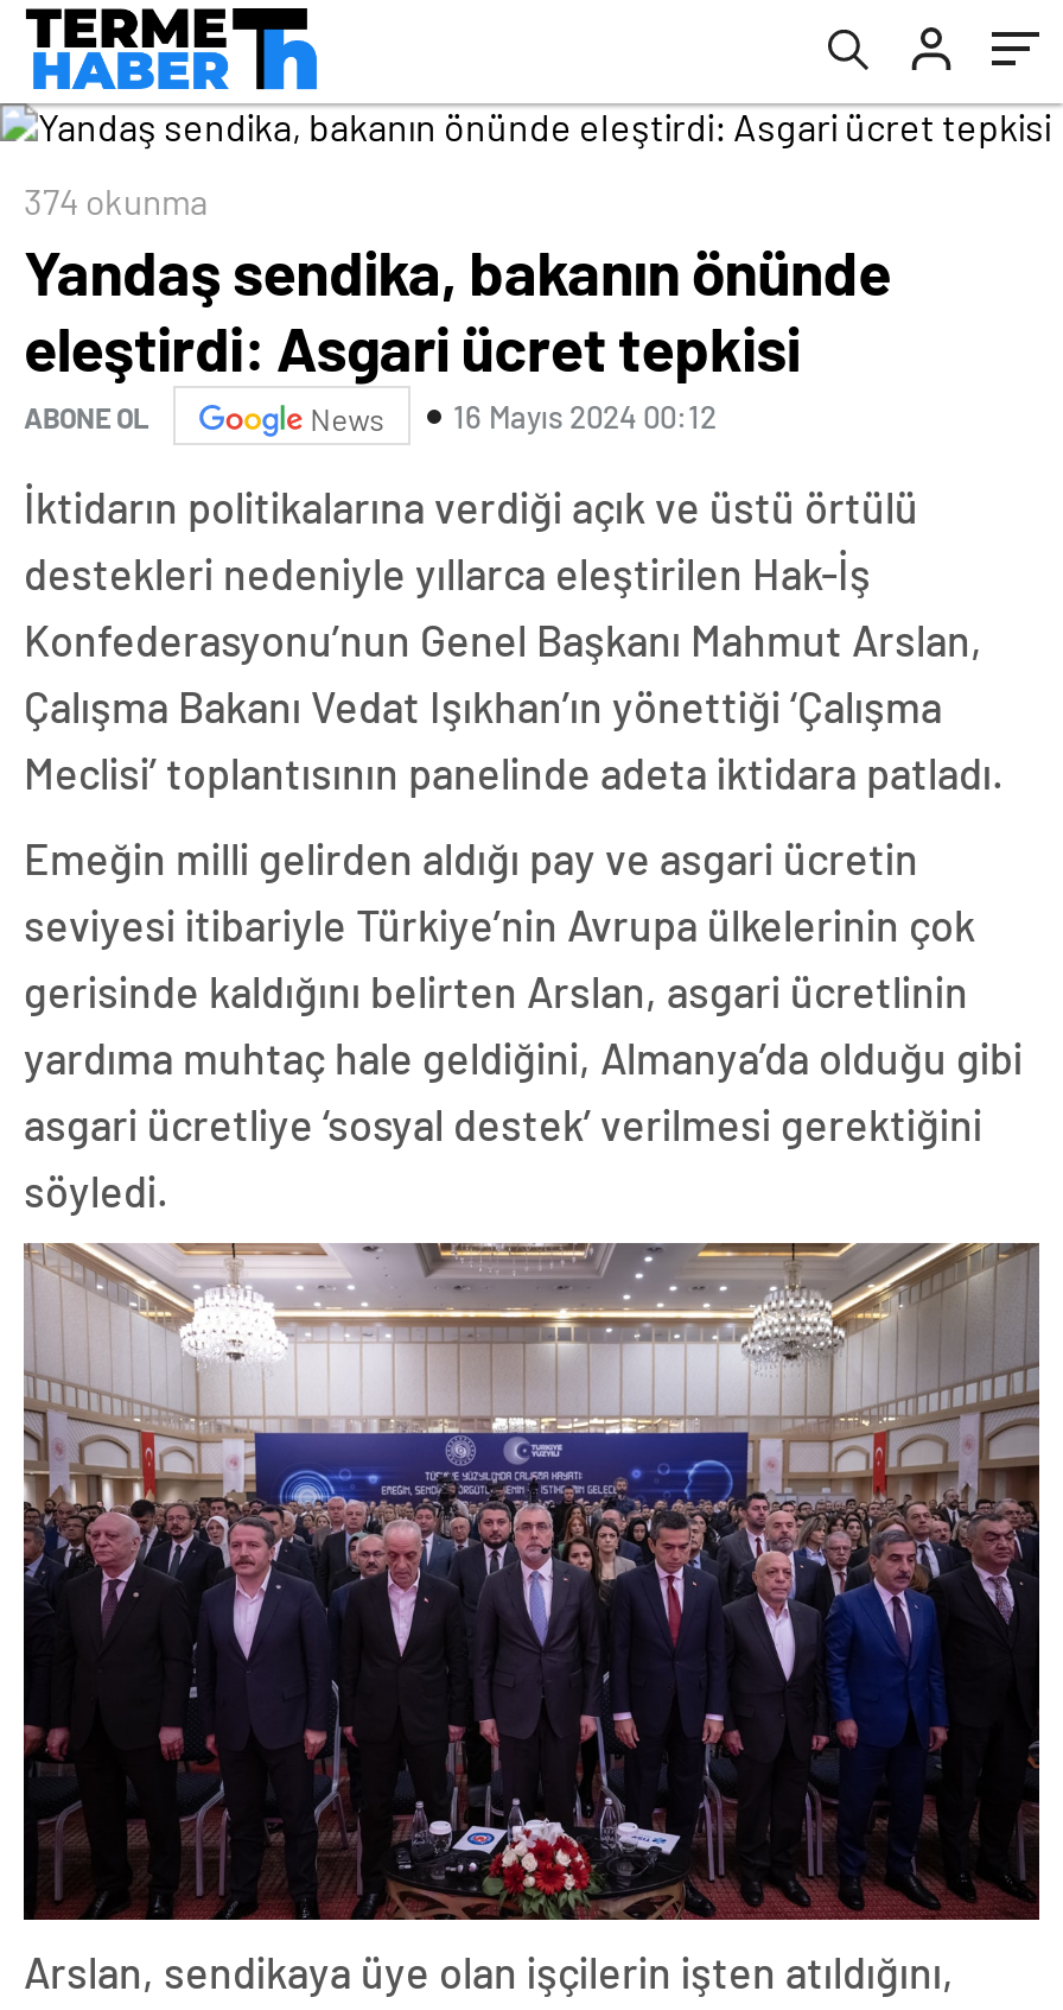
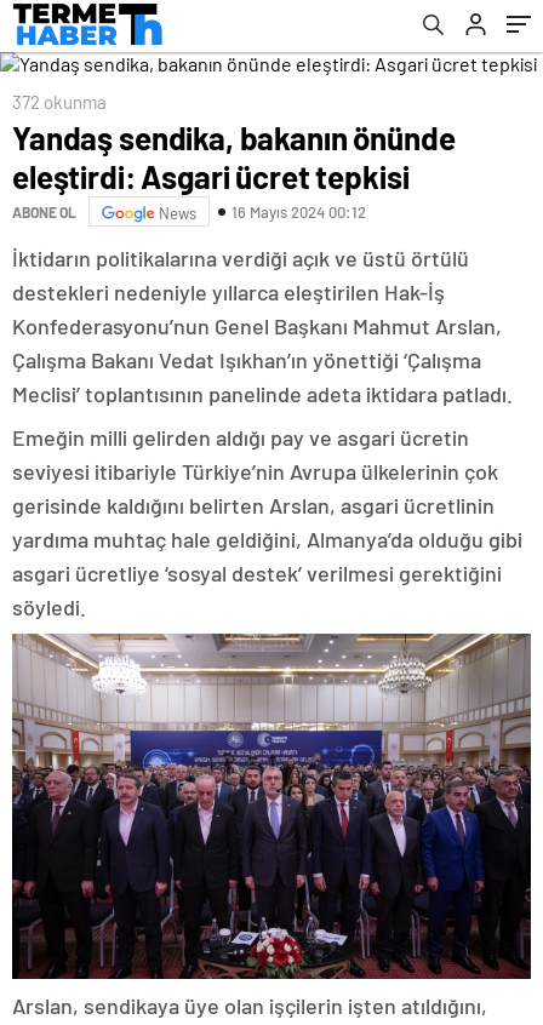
[24,179,209,222] 374 okunma -> [12,91,107,113] 372 okunma

